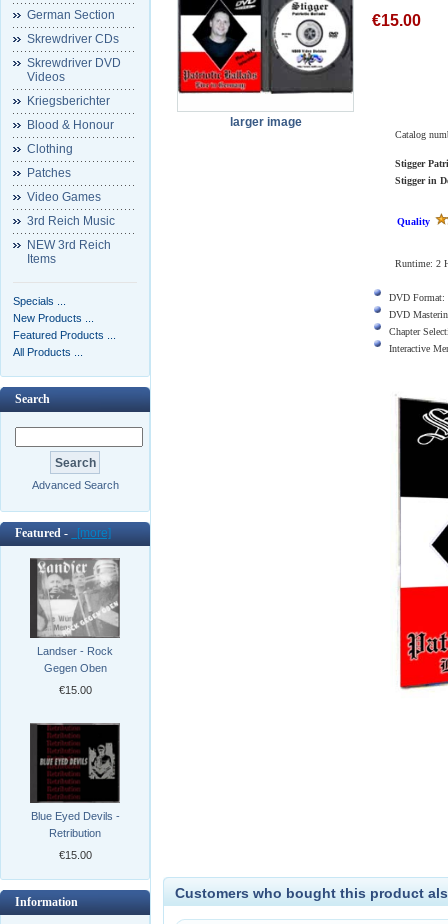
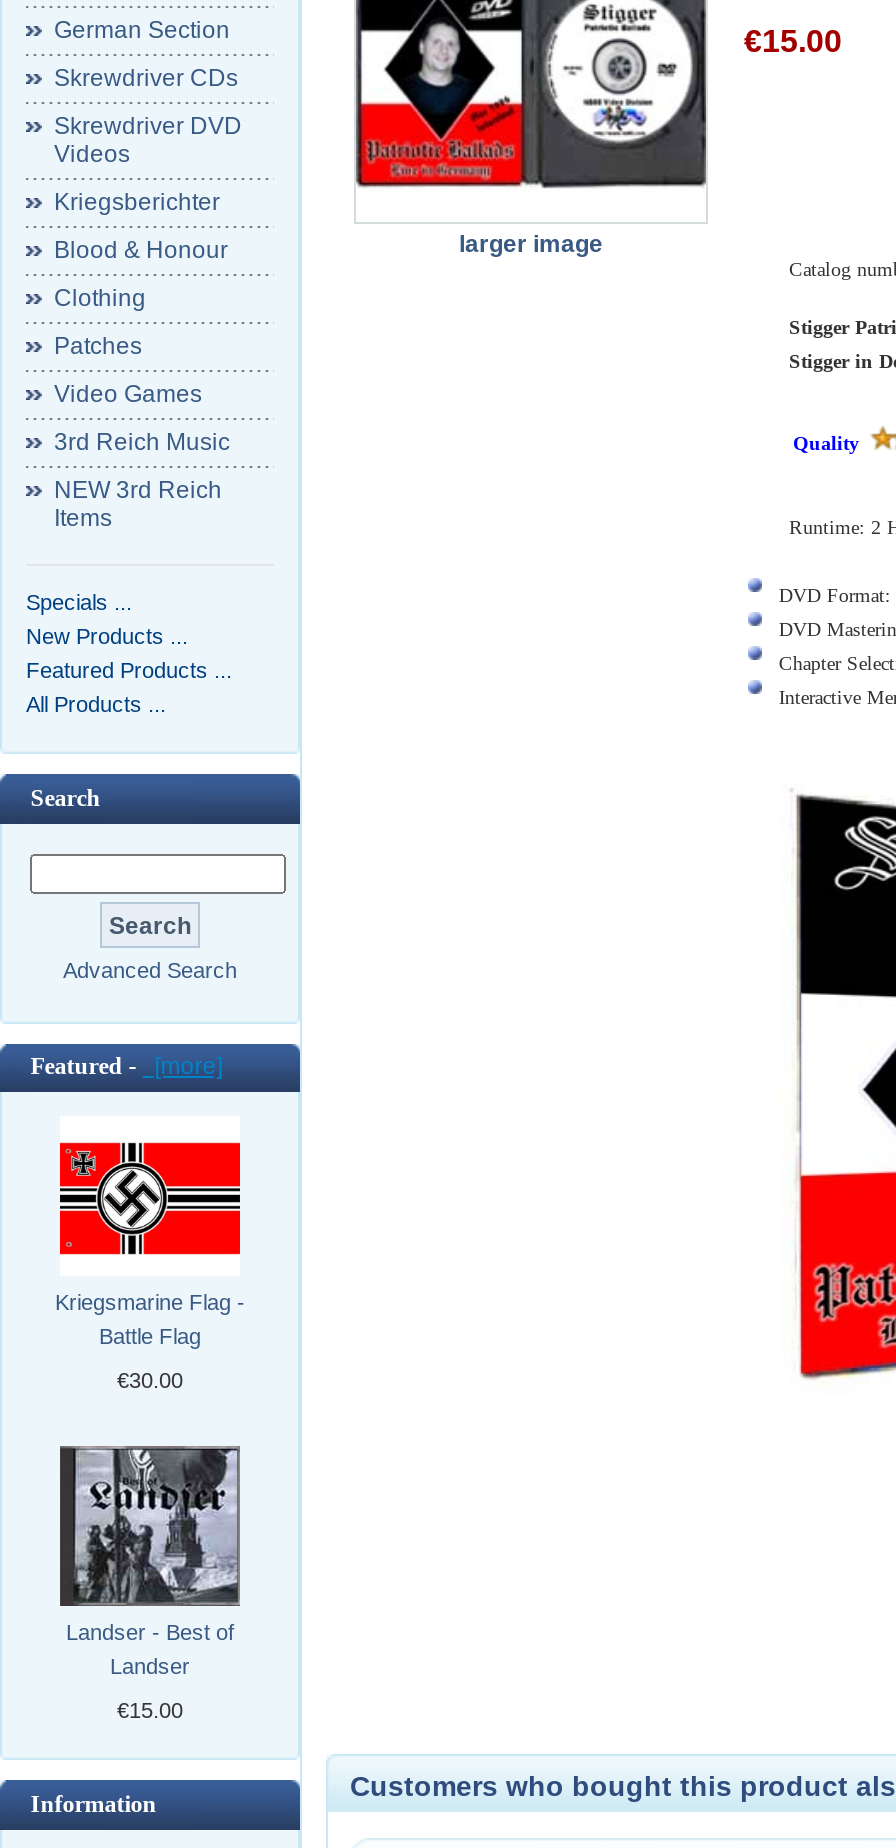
[29,557,121,674] [image] | Landser - Rock | Gegen Oben -> [55,1116,245,1348] [image] | Kriegsmarine Flag - | Battle Flag
[58,684,91,696] €15.00 -> [117,1368,183,1392] €30.00
[30,724,120,839] [image] | Blue Eyed Devils - | Retribution -> [66,1448,240,1678] [image] | Landser - Best of | Landser

